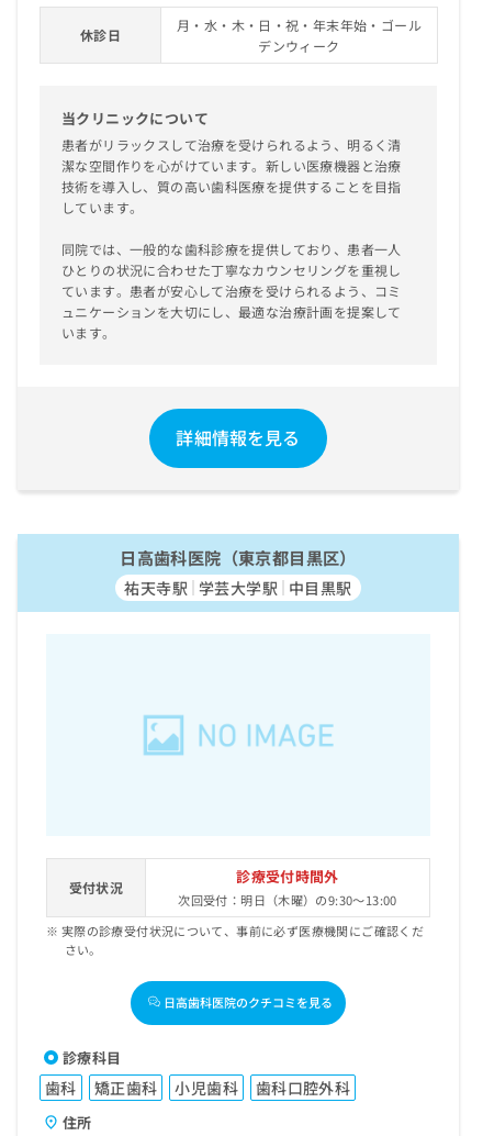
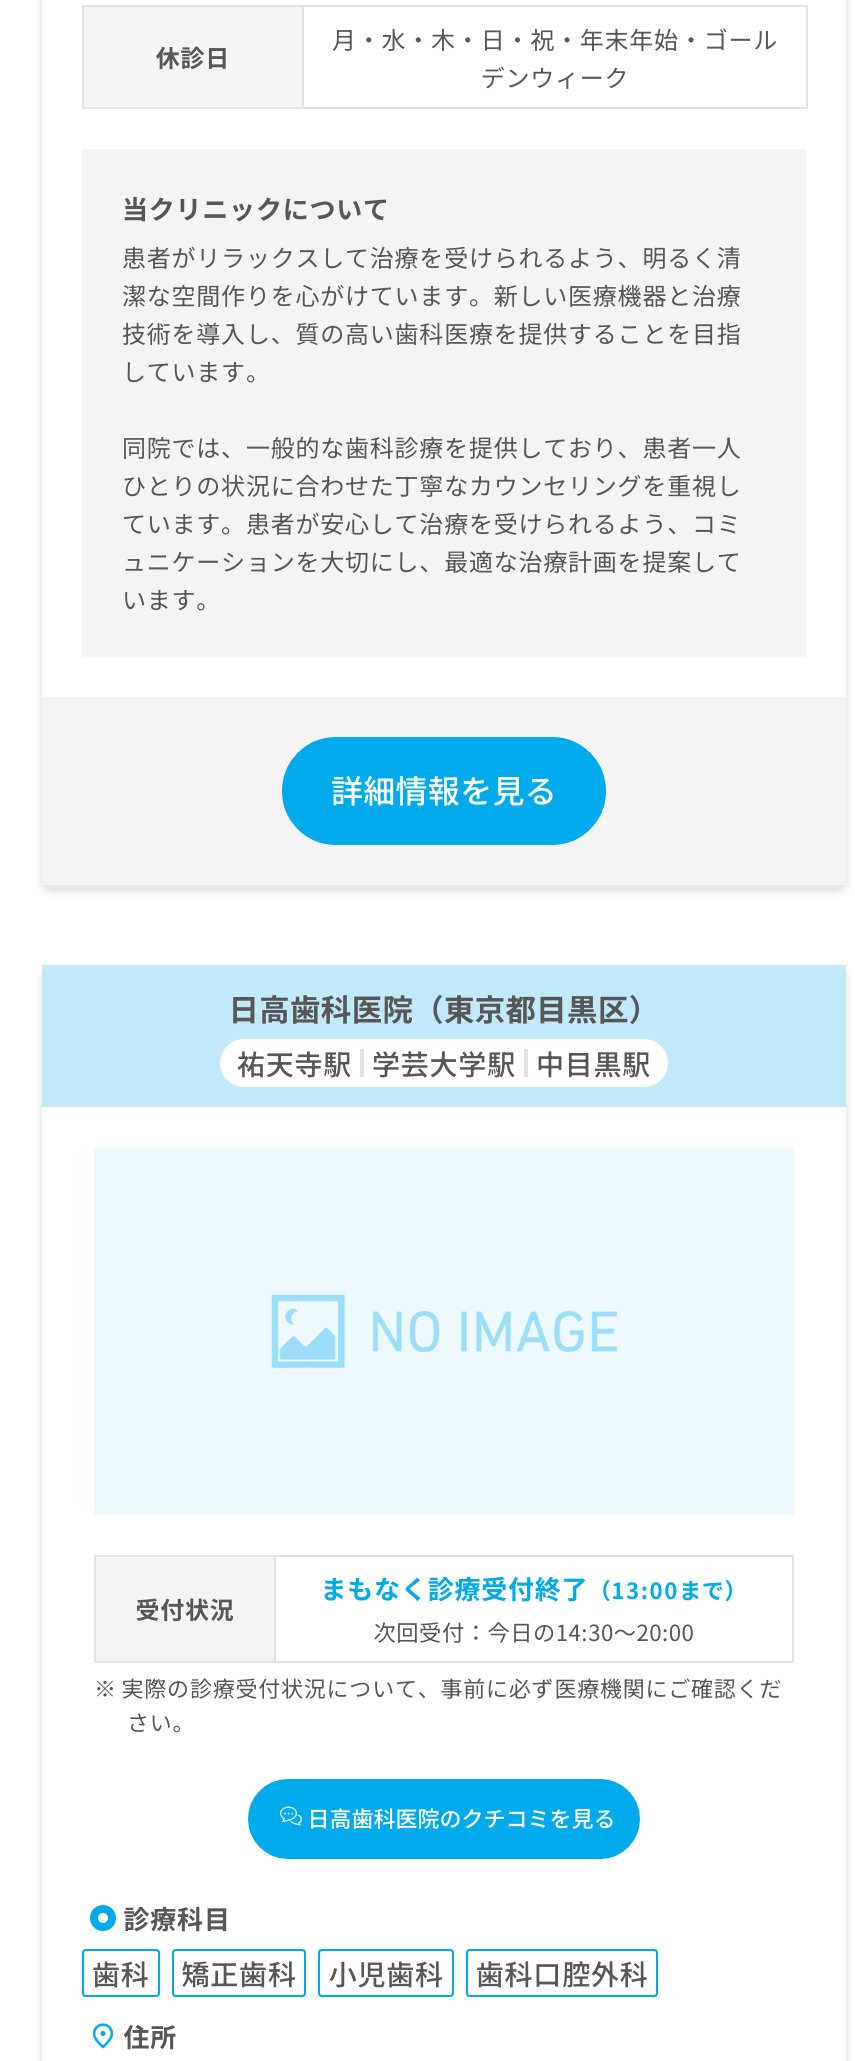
[178,865,397,908] 診療受付時間外 | 次回受付：明日（木曜）の9:30～13:00 -> [321,1568,747,1646] まもなく診療受付終了（13:00まで） | 次回受付：今日の14:30～20:00

